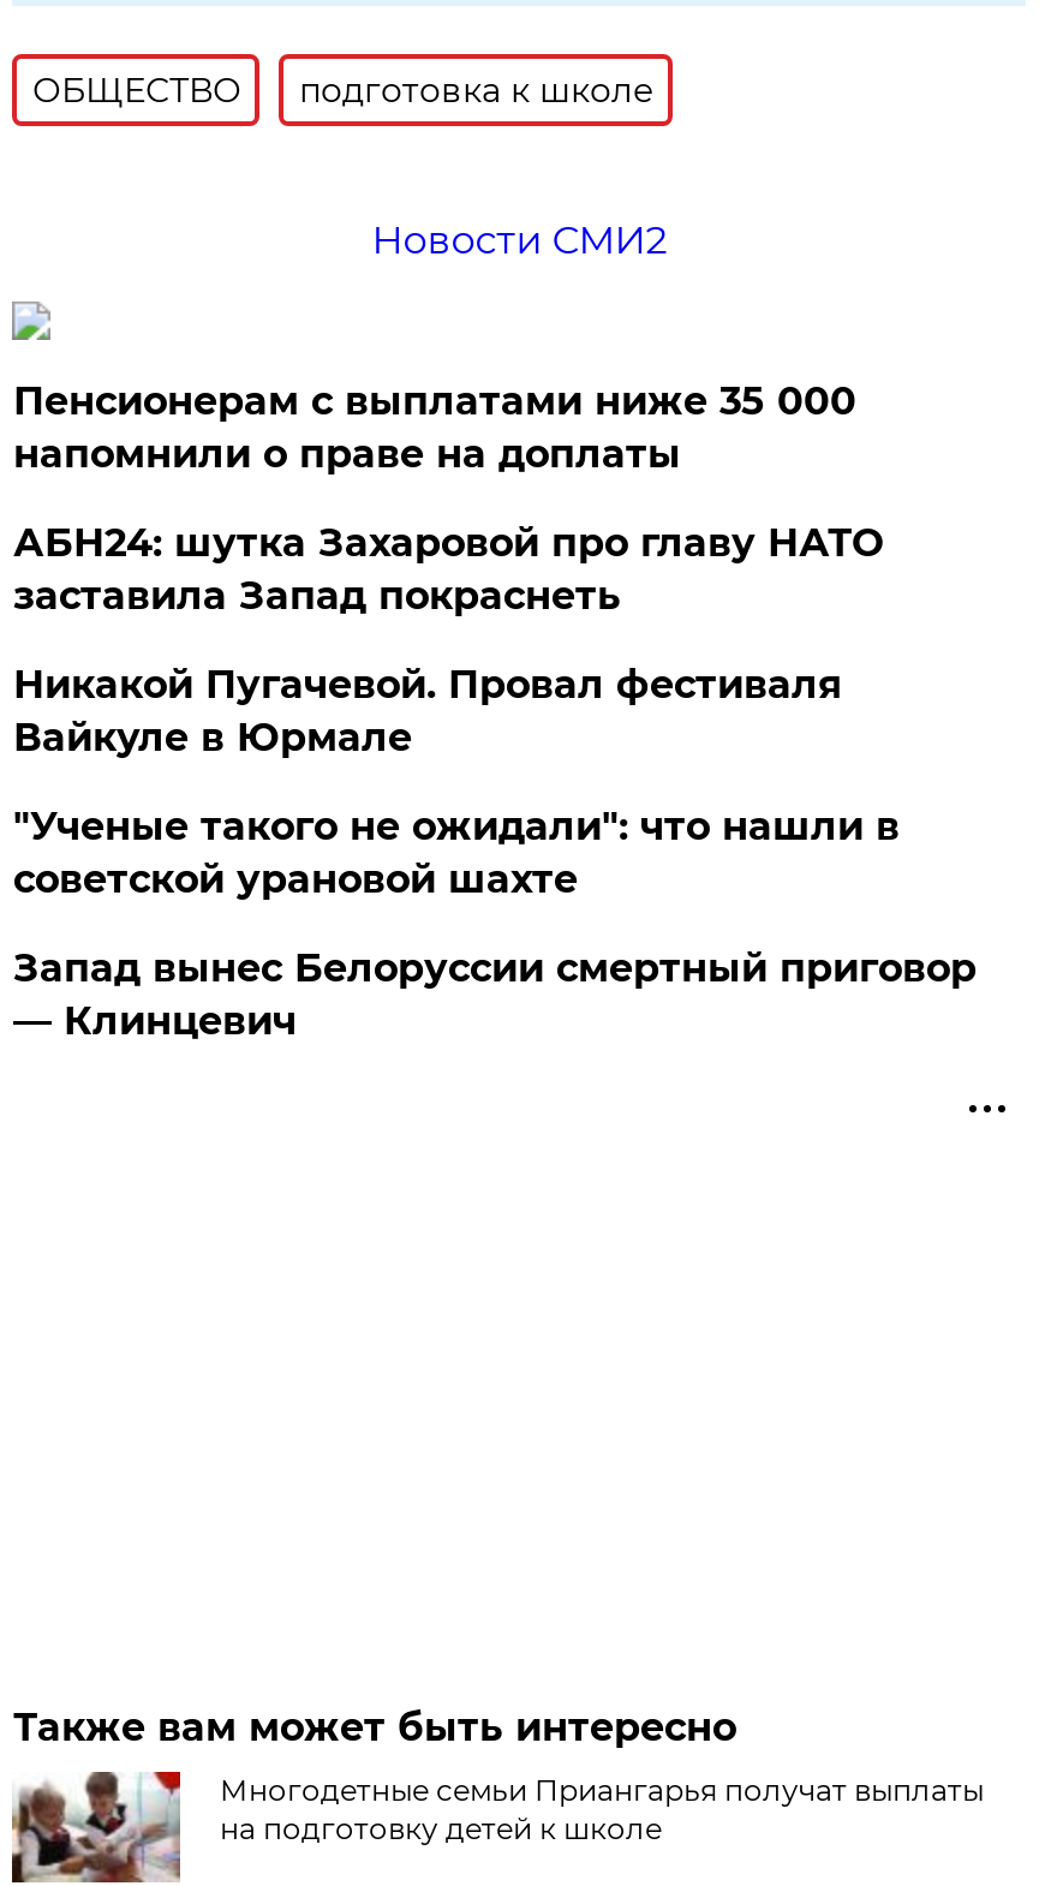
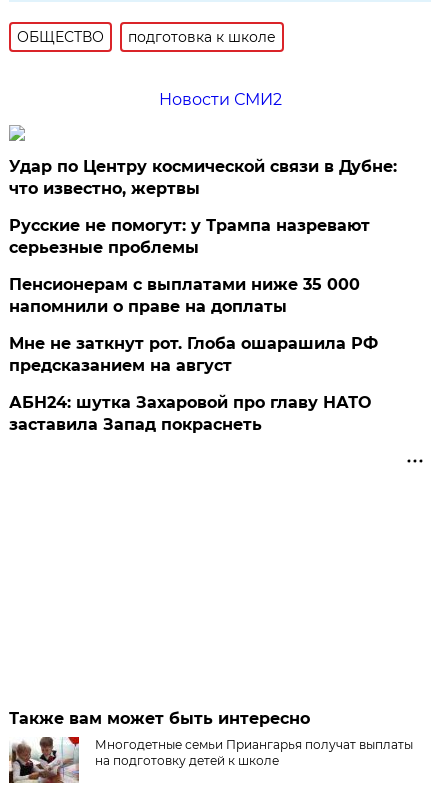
none -> [9,157,397,257] Удар по Центру космической связи в Дубне: | что известно, жертвы | Русские не помогут: у Трампа назревают | серьезные проблемы
moved [13,378,856,477] -> [9,275,360,316]: Пенсионерам с выплатами ниже 35 000 | напомнили о праве на доплаты
none -> [9,334,378,375] Мне не заткнут рот. Глоба ошарашила РФ | предсказанием на август
moved [13,520,883,618] -> [9,393,371,434]: АБН24: шутка Захаровой про главу НАТО | заставила Запад покраснеть
[13,662,976,1044] Никакой Пугачевой. Провал фестиваля | Вайкуле в Юрмале | "Ученые такого не ожидали": что нашли в | советской урановой шахте | Запад вынес Белоруссии смертный приговор | — Клинцевич -> none

